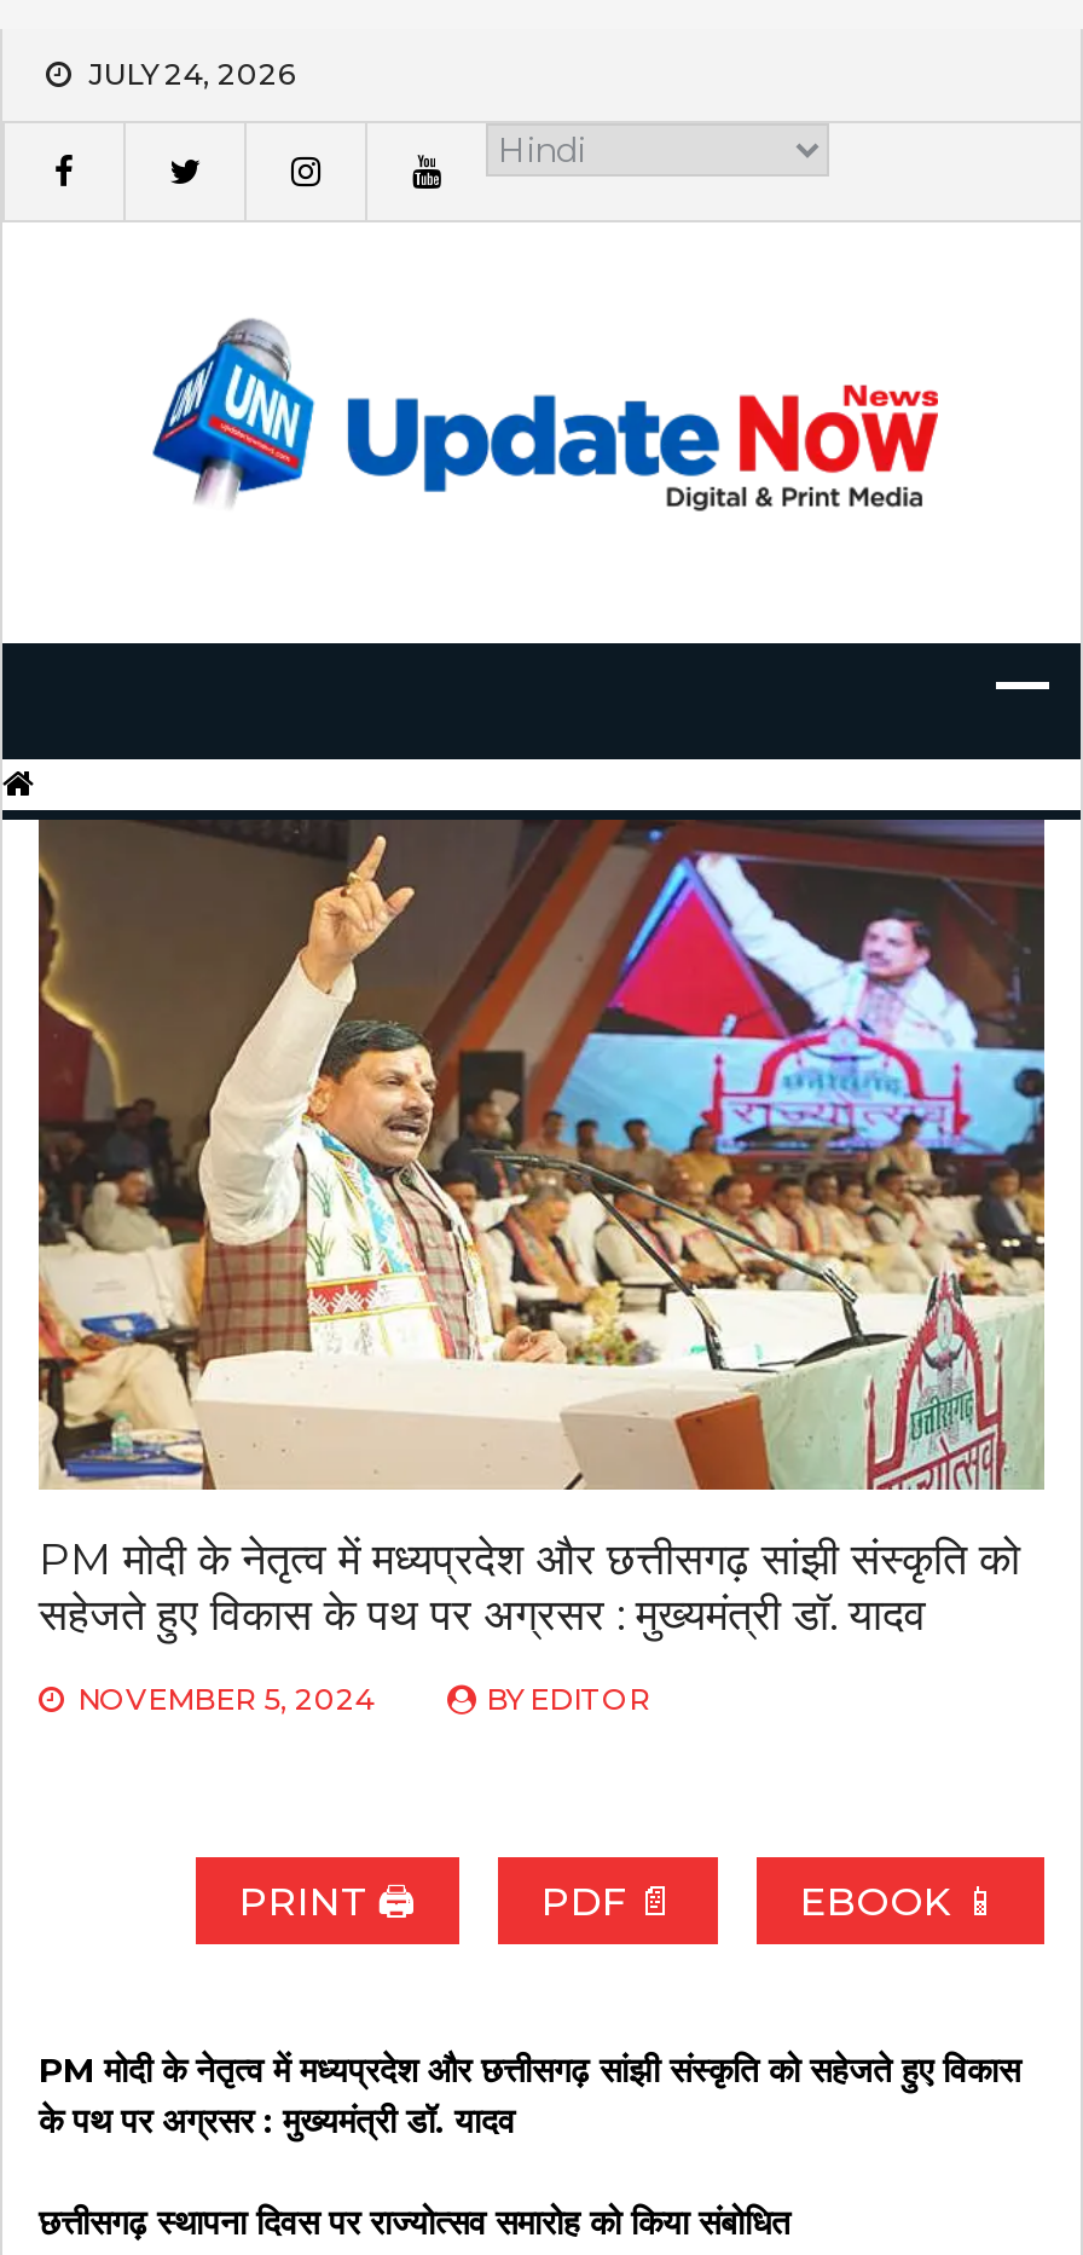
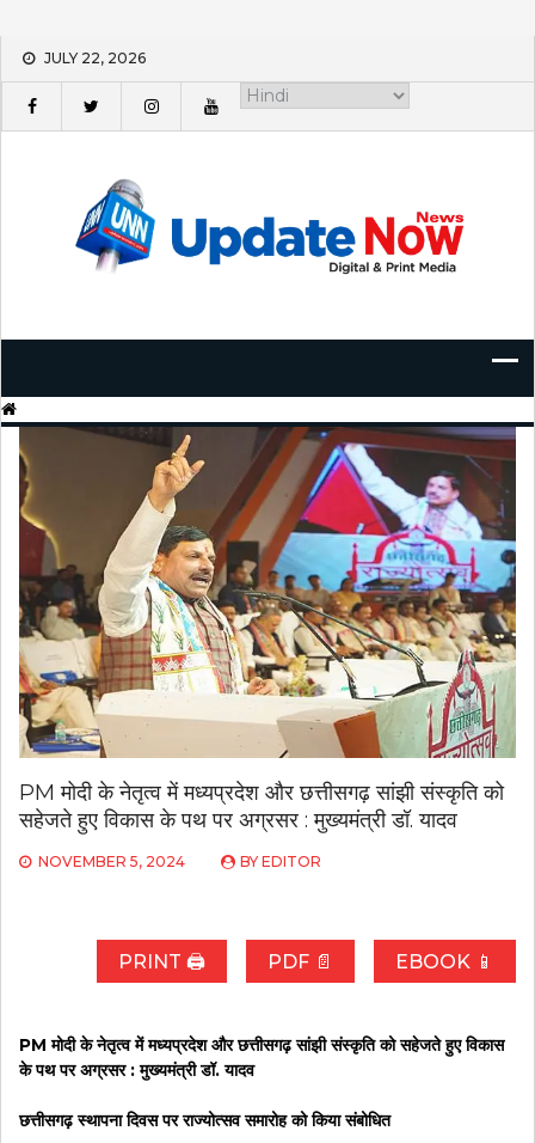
[89,56,295,92] JULY 24, 2026 -> [44,49,146,67] JULY 22, 2026

